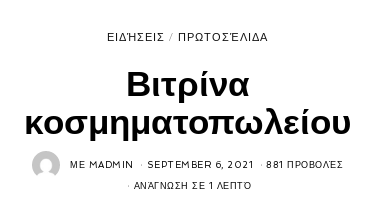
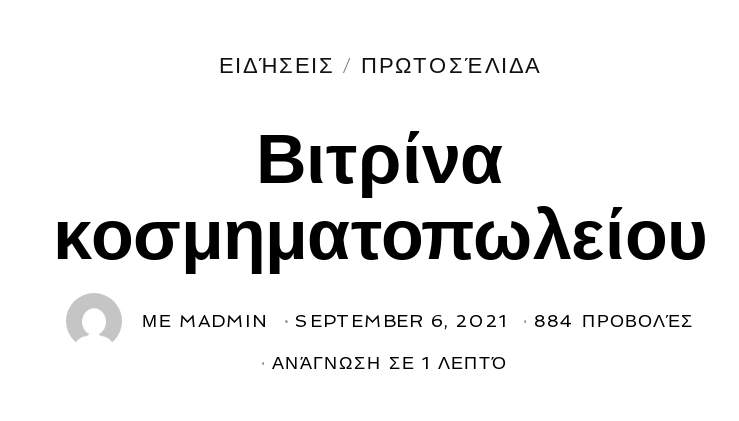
[70,160,343,170] ΜΕ MADMIN SEPTEMBER 6, 2021 881 ΠΡΟΒΟΛΈΣ -> [142,311,694,331] ΜΕ MADMIN SEPTEMBER 6, 2021 884 ΠΡΟΒΟΛΈΣ

